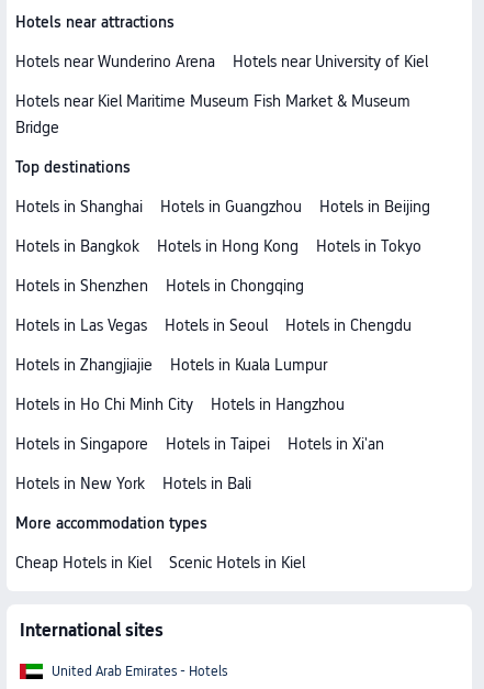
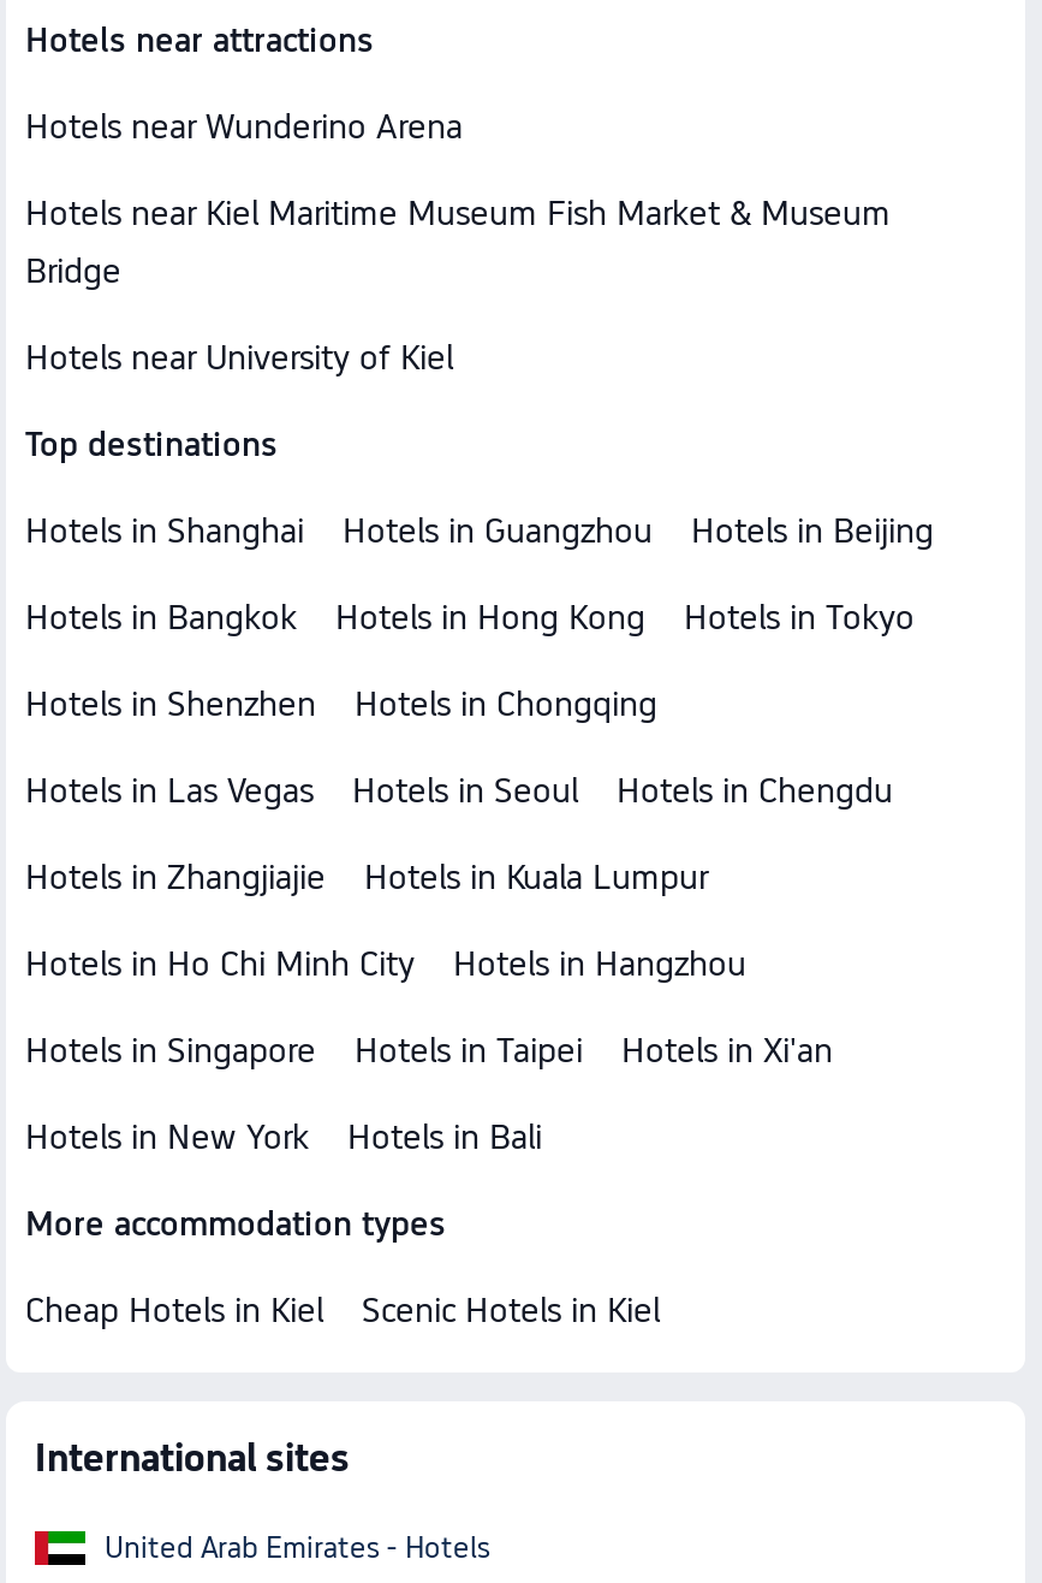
moved [233,53,428,70] -> [25,338,453,377]: Hotels near University of Kiel

